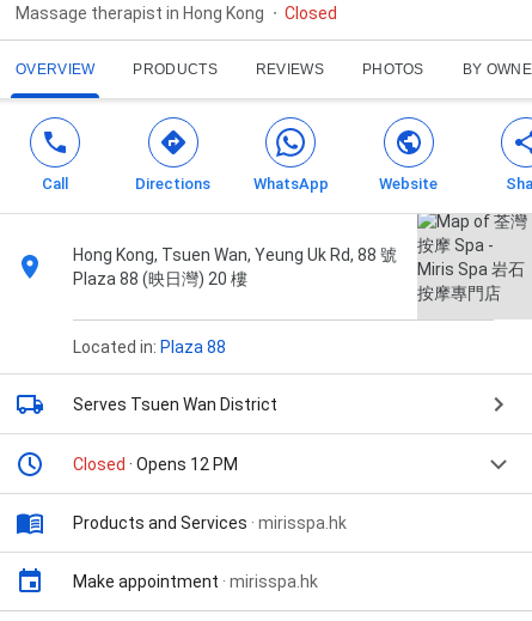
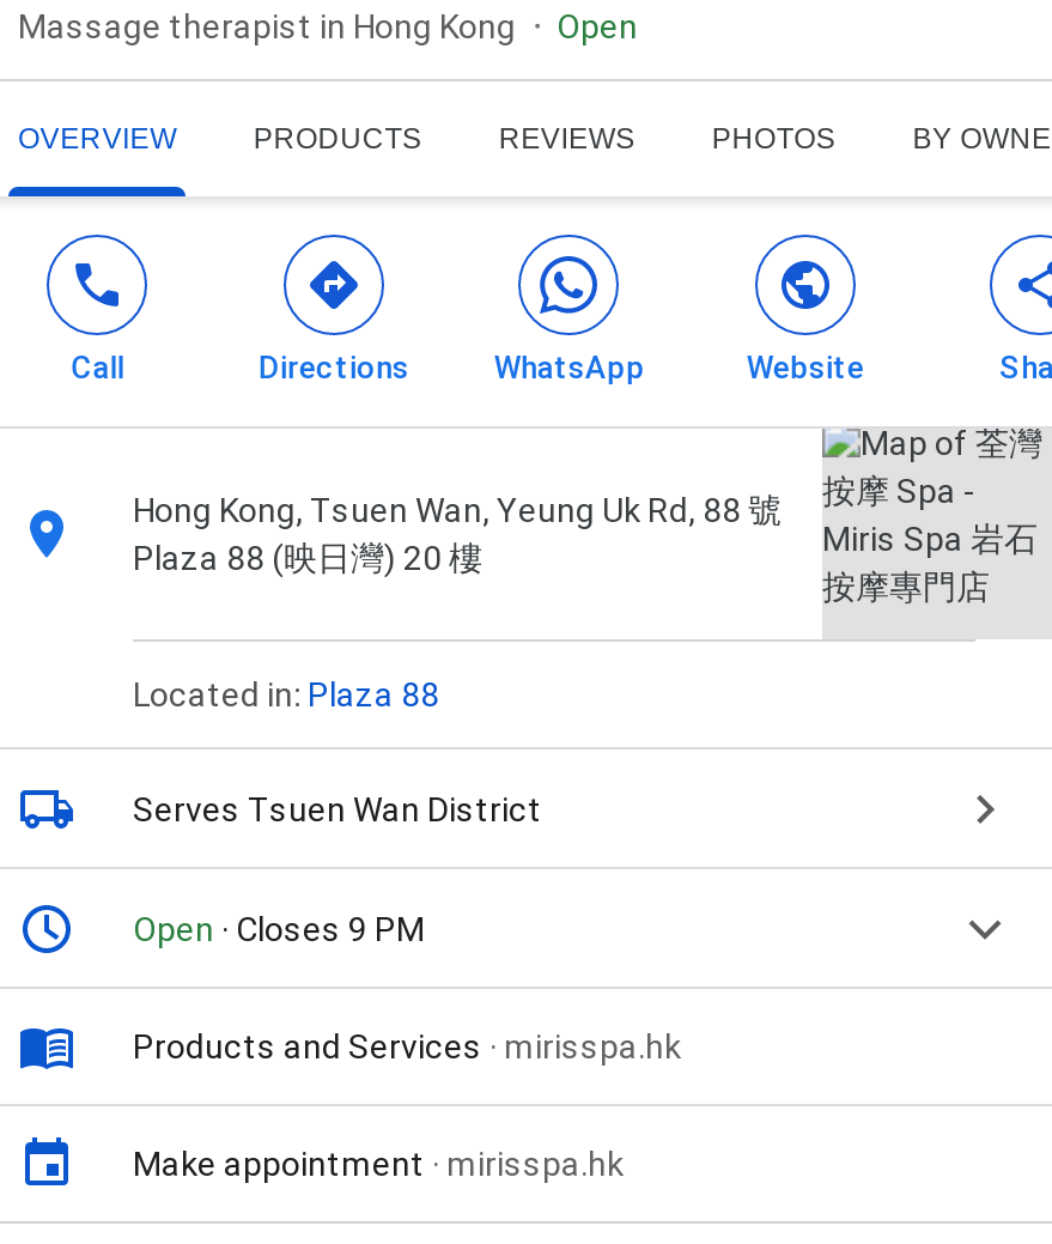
[285,4,337,23] Closed -> [557,8,638,46] Open
[73,455,238,474] Closed · Opens 12 PM -> [133,910,425,949] Open · Closes 9 PM

